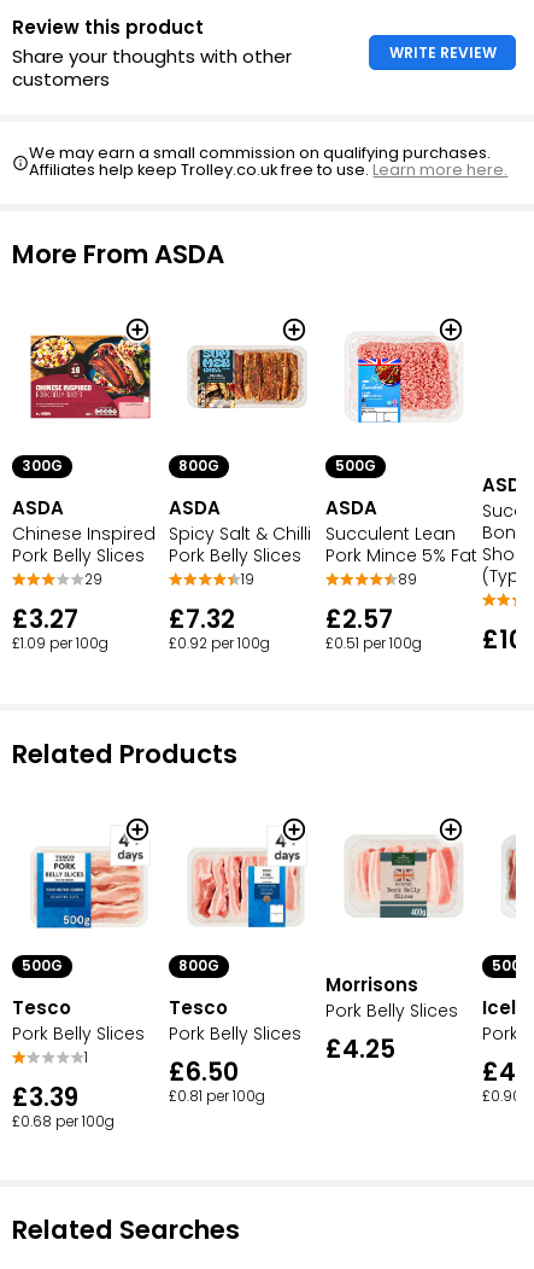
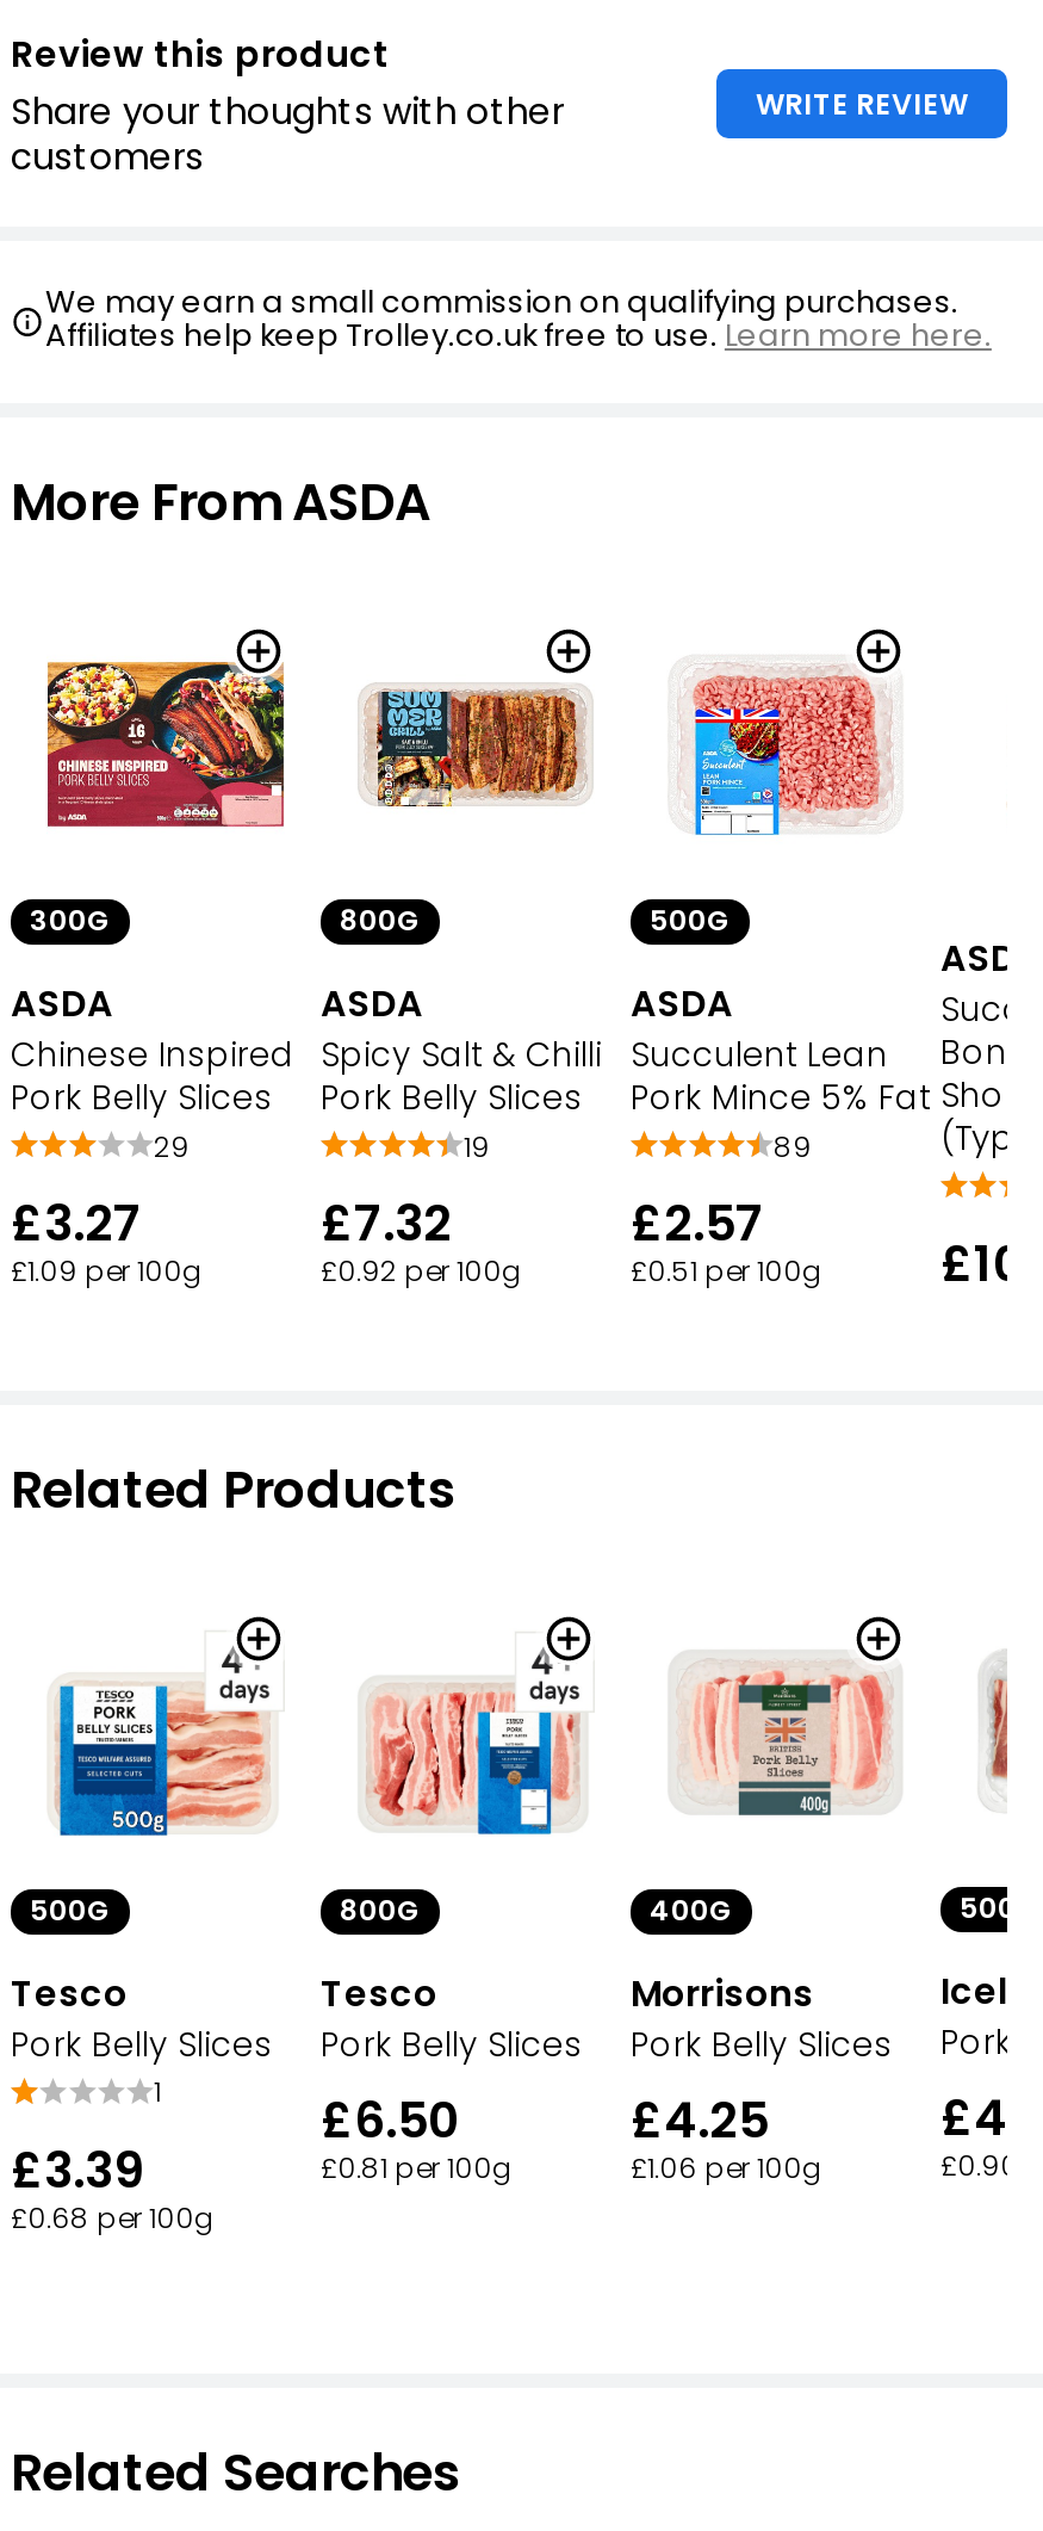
none -> [650,1891,733,1929] 400G
none -> [631,2149,821,2187] £1.06 per 100g

